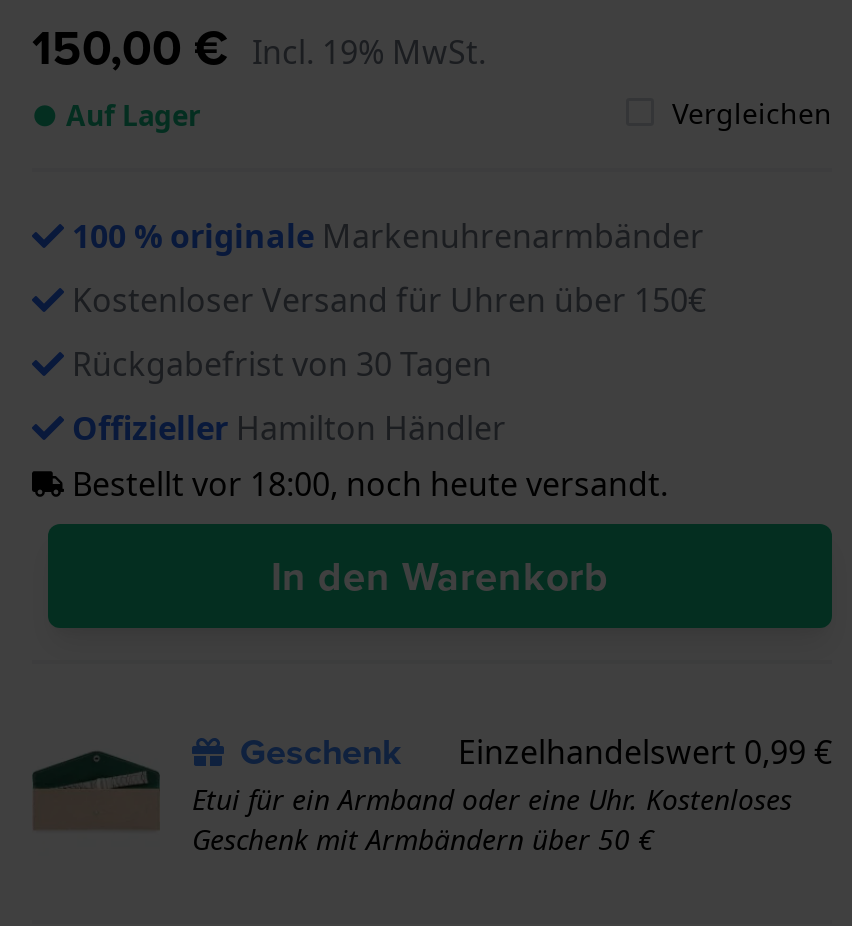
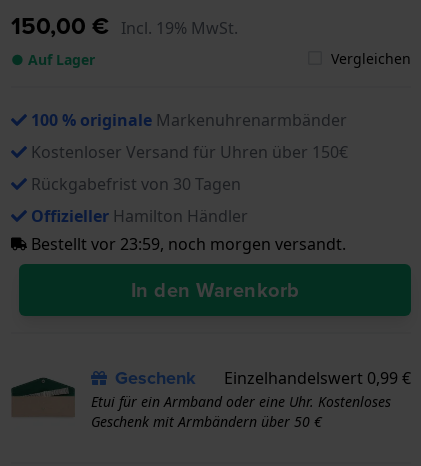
[64,462,668,506] Bestellt vor 18:00, noch heute versandt. -> [27,233,346,255] Bestellt vor 23:59, noch morgen versandt.

